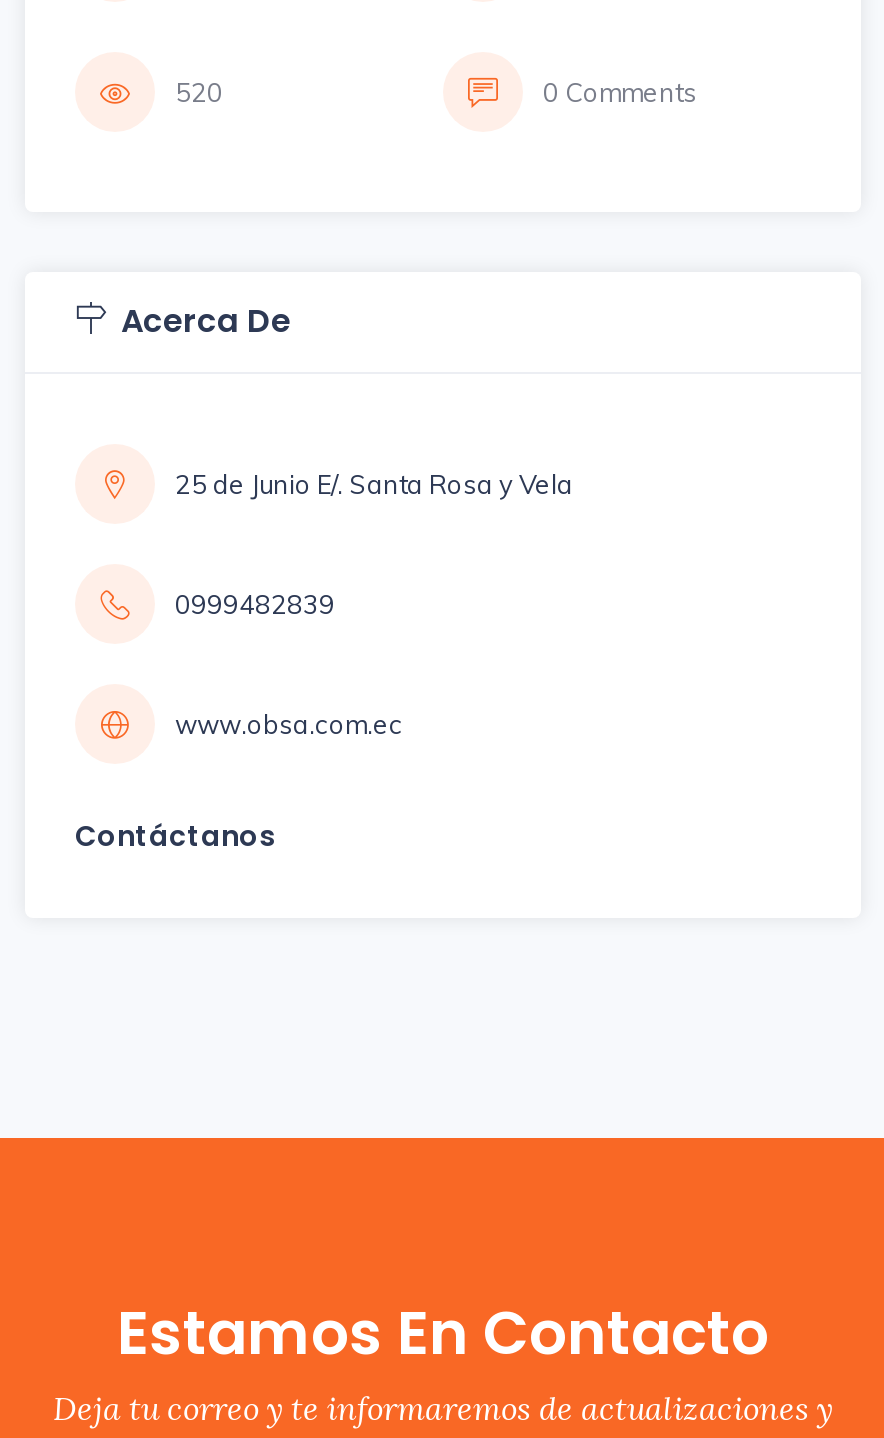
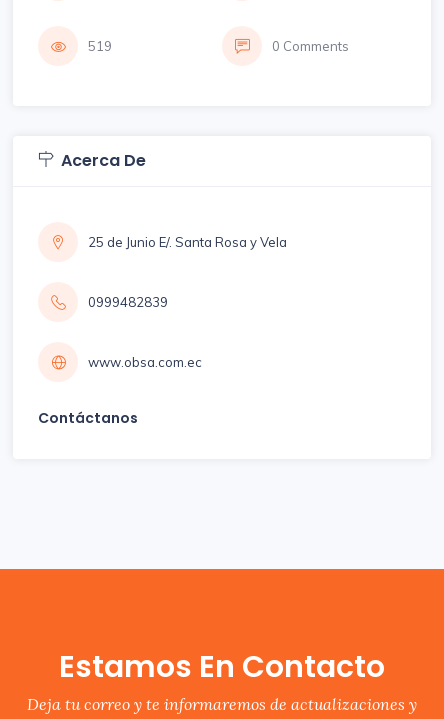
[175,76,223,108] 520 -> [88,38,112,54] 519

